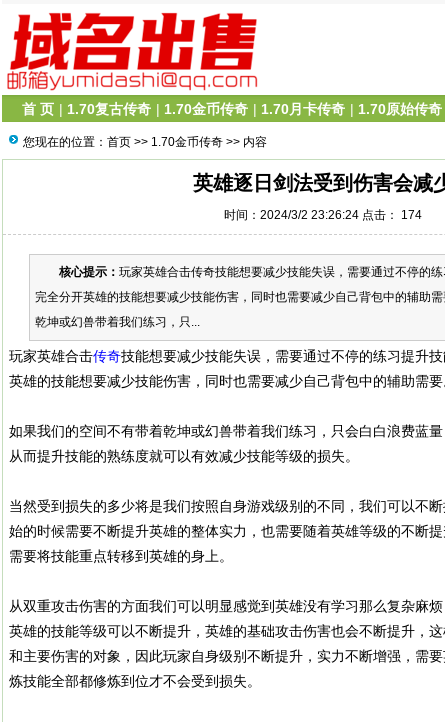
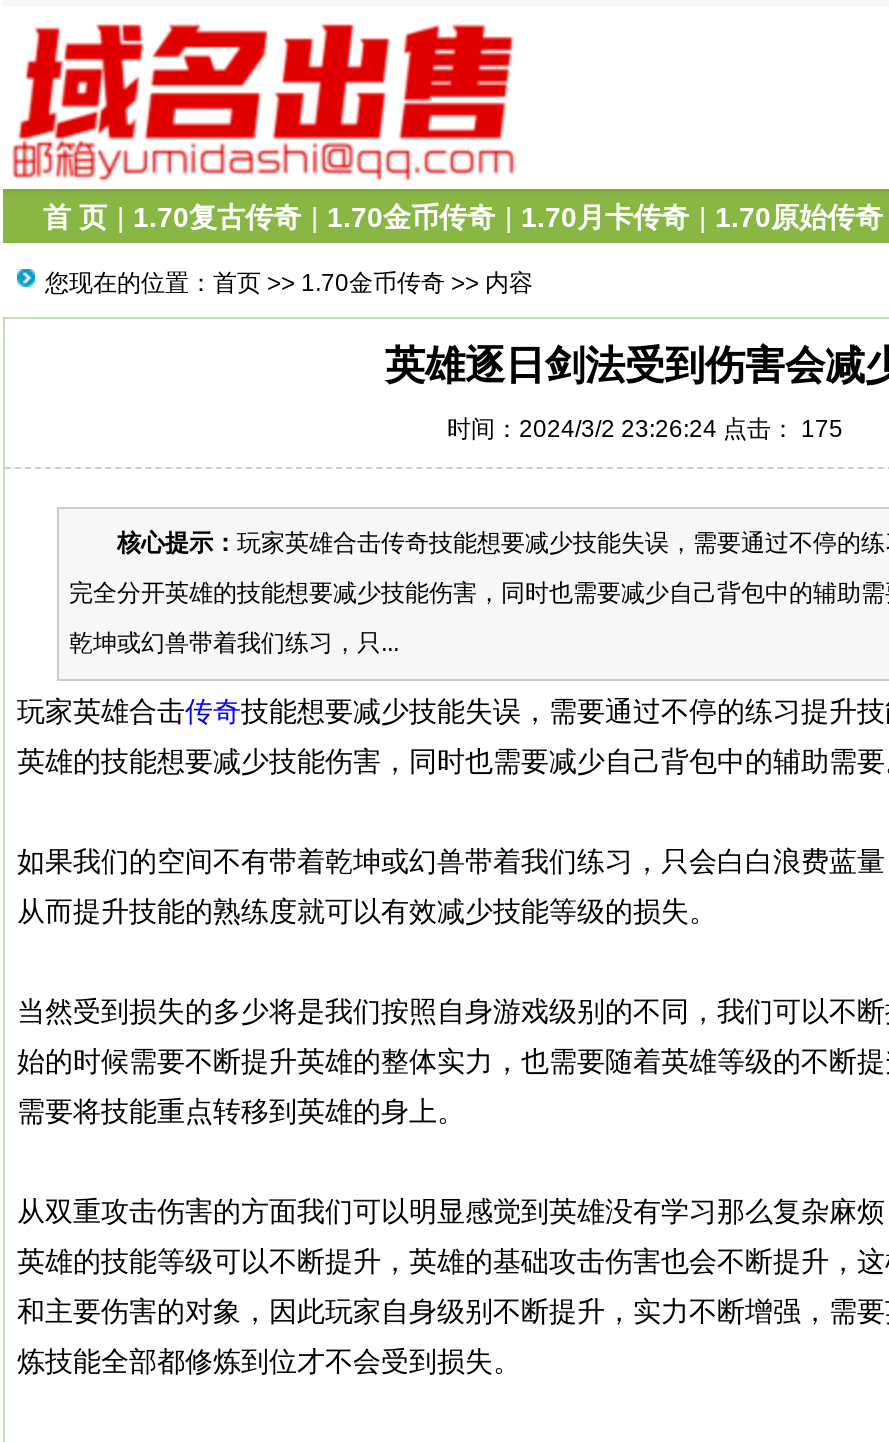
[224,208,422,222] 时间：2024/3/2 23:26:24 点击： 174 -> [447,415,843,443] 时间：2024/3/2 23:26:24 点击： 175

